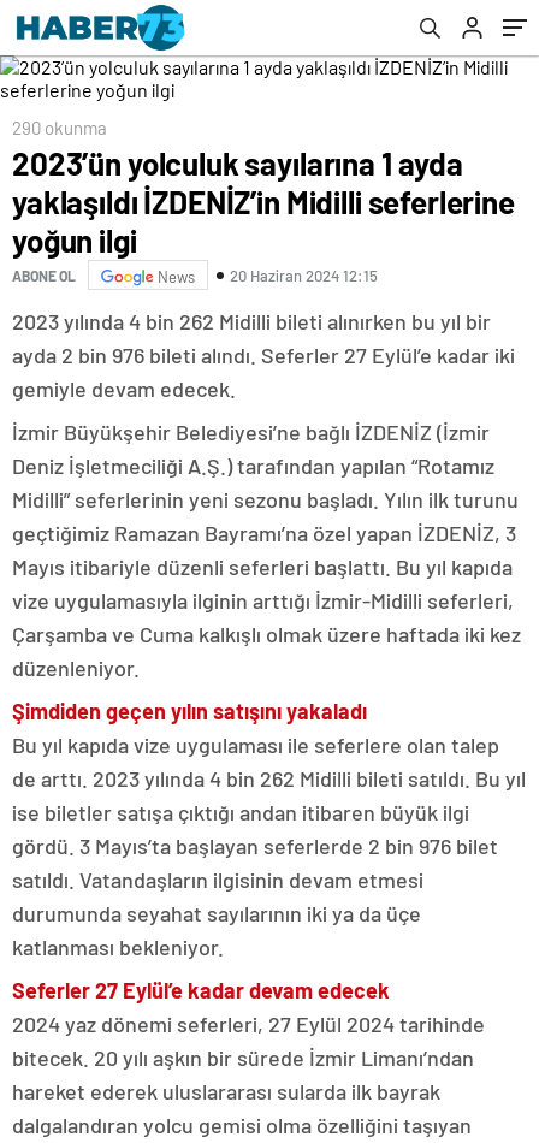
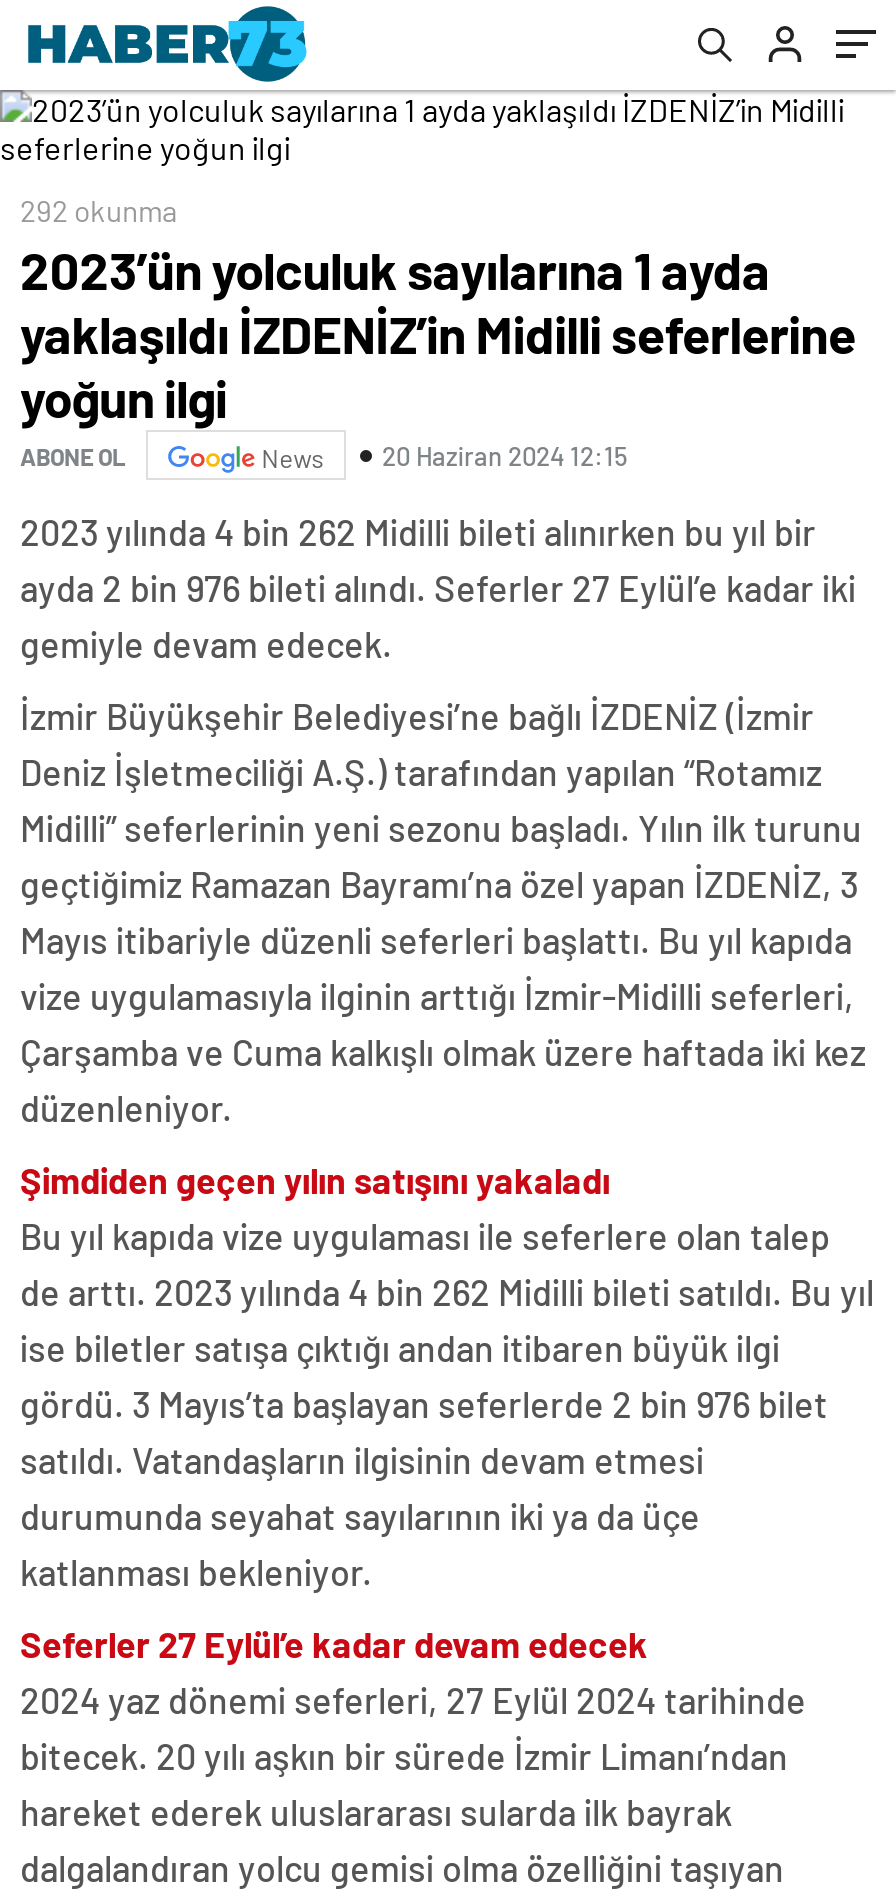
[12,117,107,138] 290 okunma -> [20,192,178,228] 292 okunma

